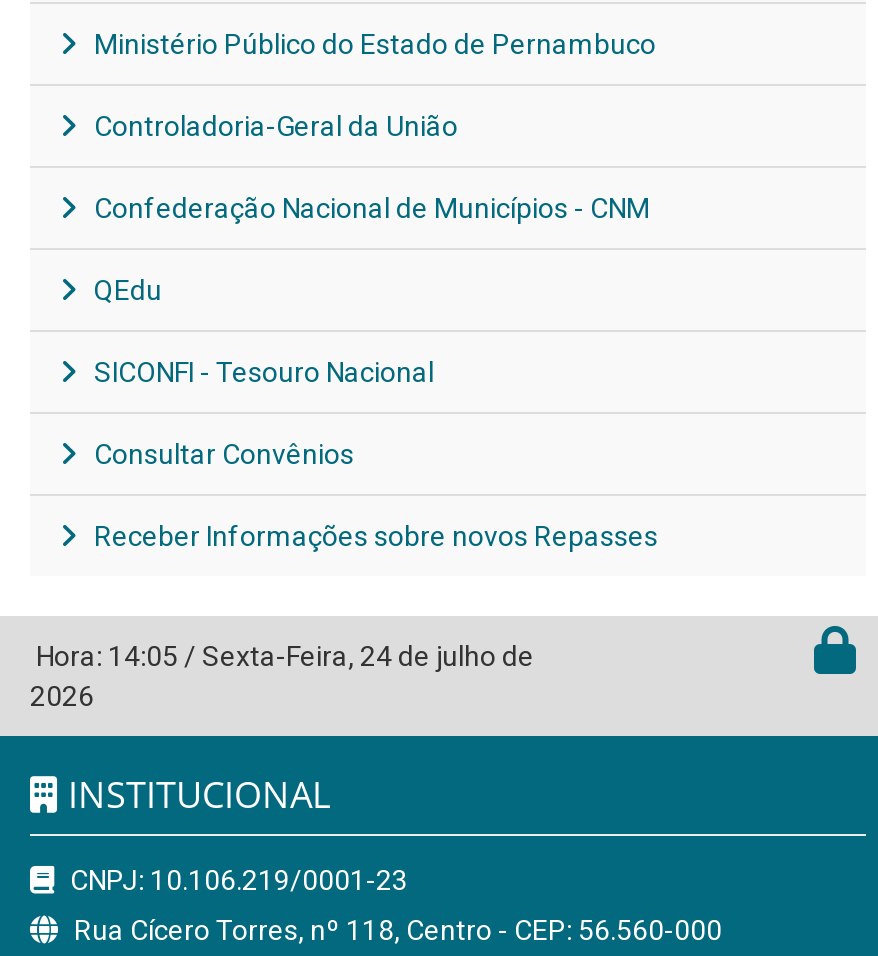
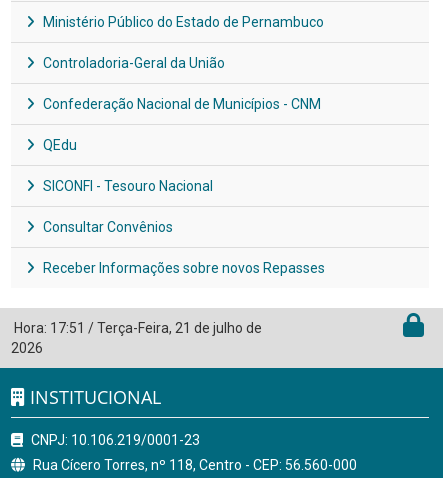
[30,640,534,672] Hora: 14:05 / Sexta-Feira, 24 de julho de -> [11,320,262,336] Hora: 17:51 / Terça-Feira, 21 de julho de

